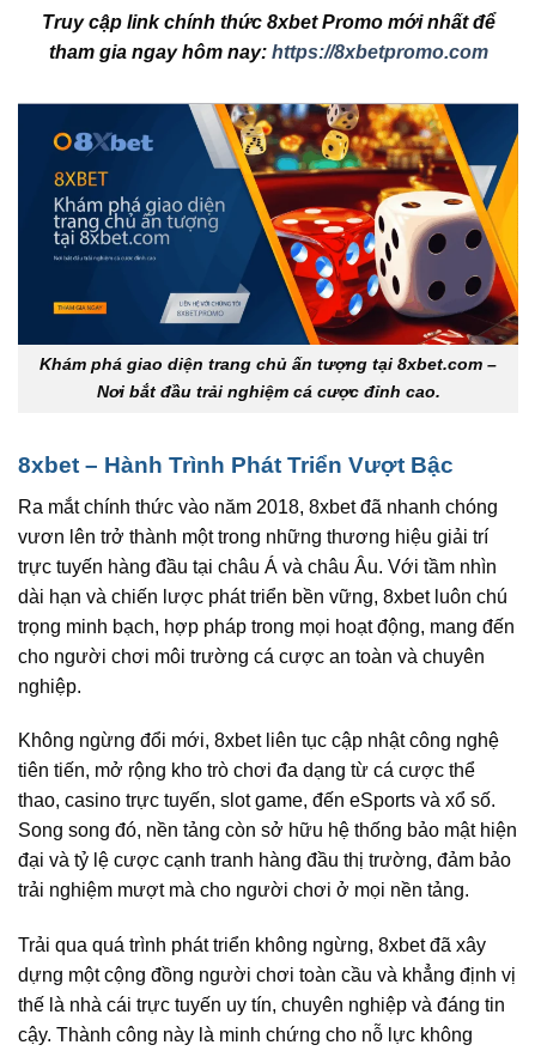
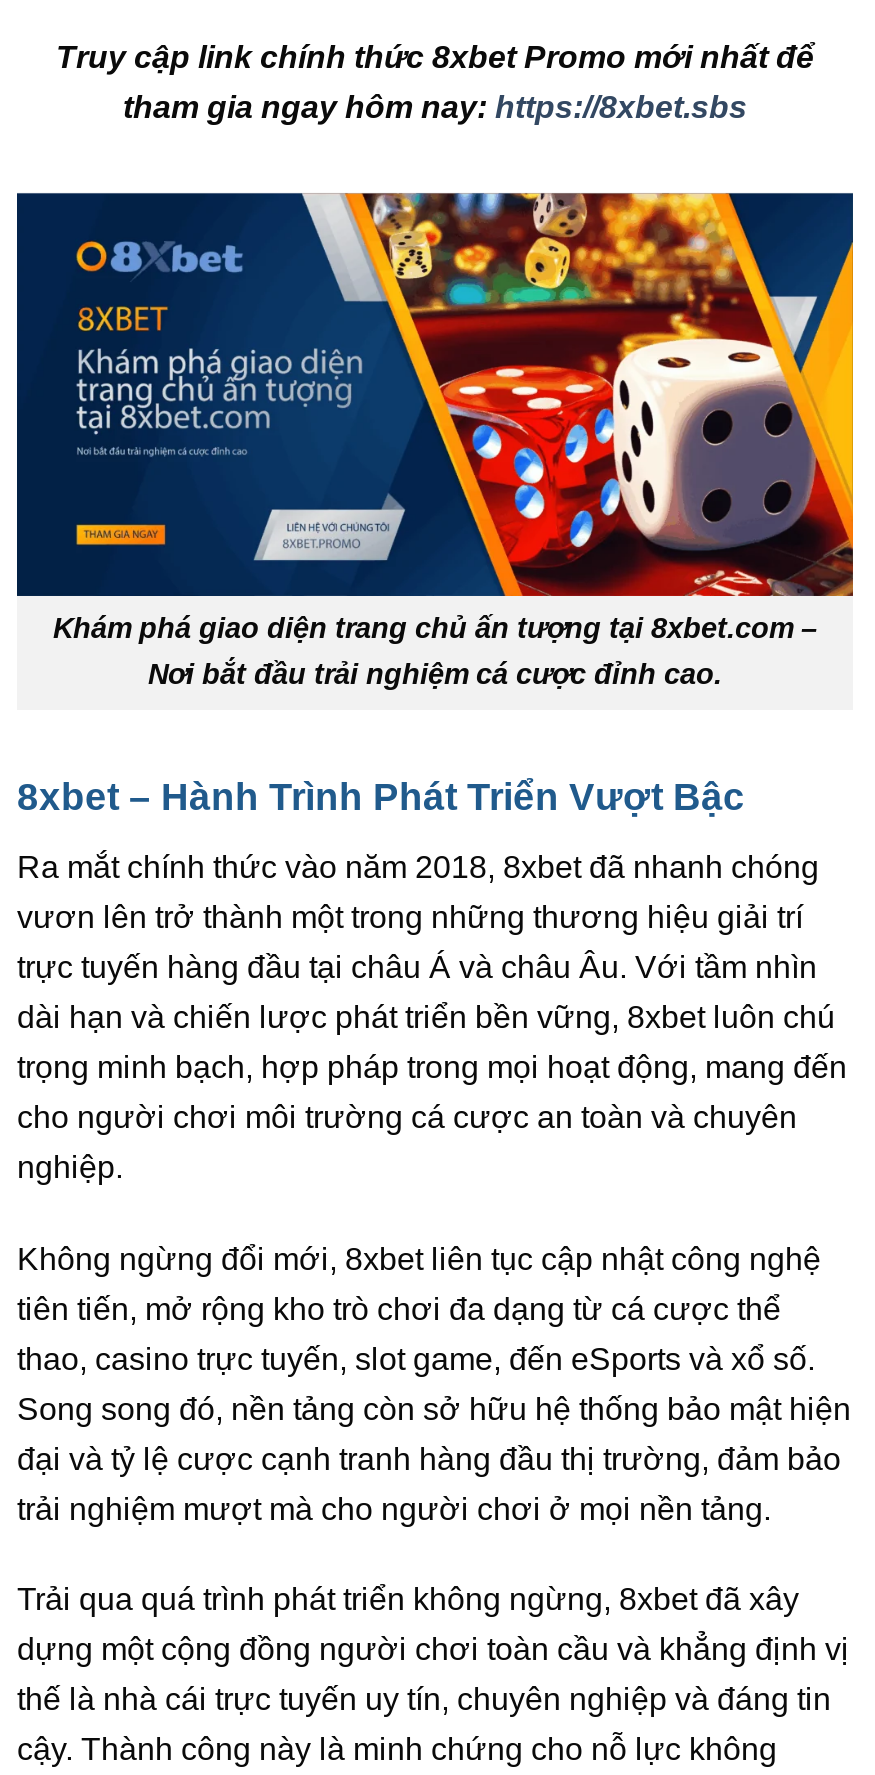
[48,42,488,62] tham gia ngay hôm nay: https://8xbetpromo.com -> [123,90,747,124] tham gia ngay hôm nay: https://8xbet.sbs

